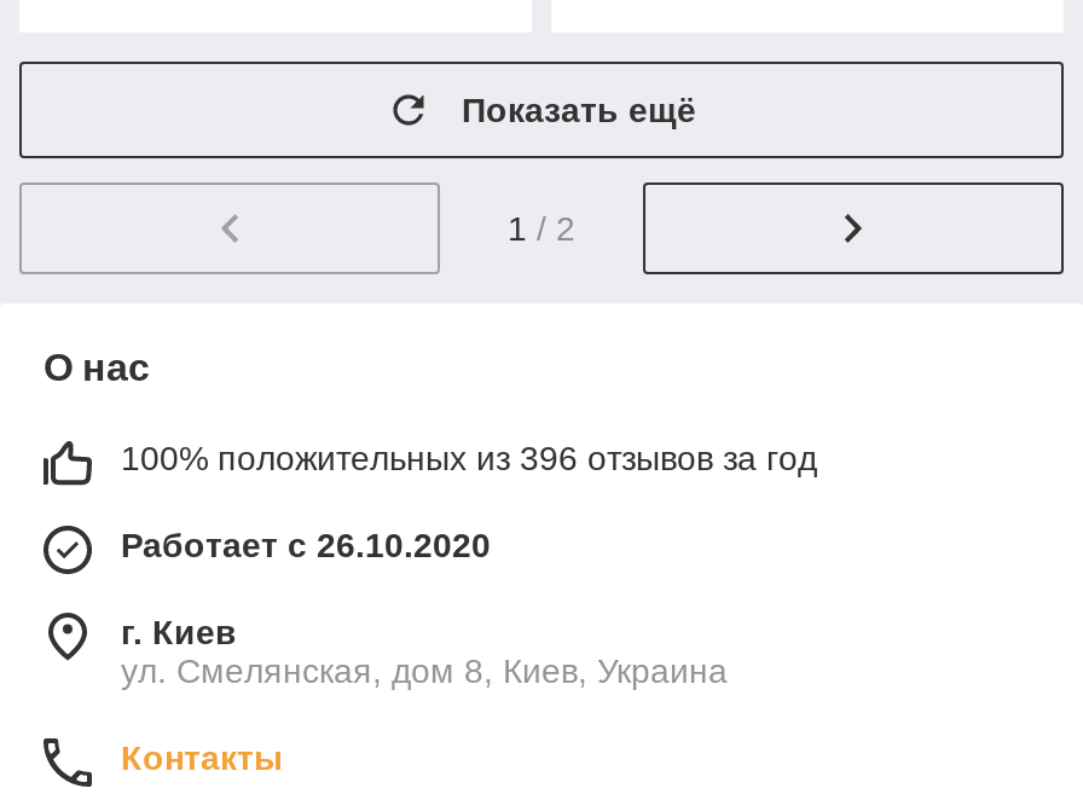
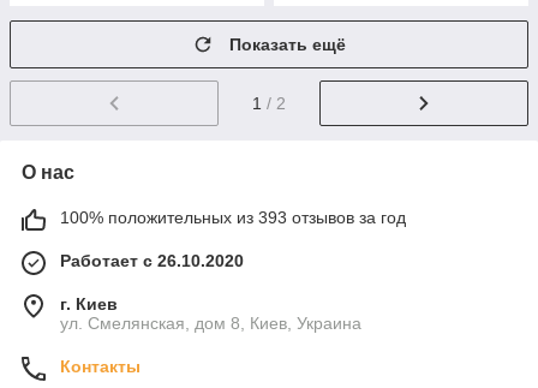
[121,439,817,477] 100% положительных из 396 отзывов за год -> [60,208,406,227] 100% положительных из 393 отзывов за год

